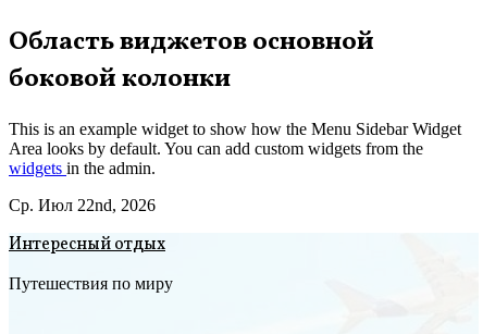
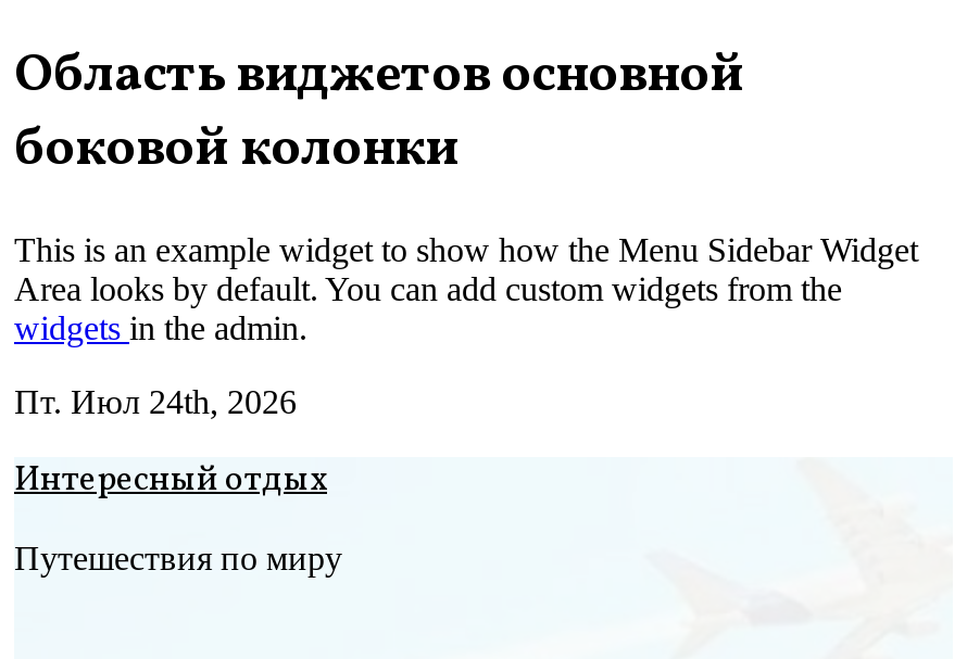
[9,196,156,214] Ср. Июл 22nd, 2026 -> [14,383,297,420] Пт. Июл 24th, 2026

